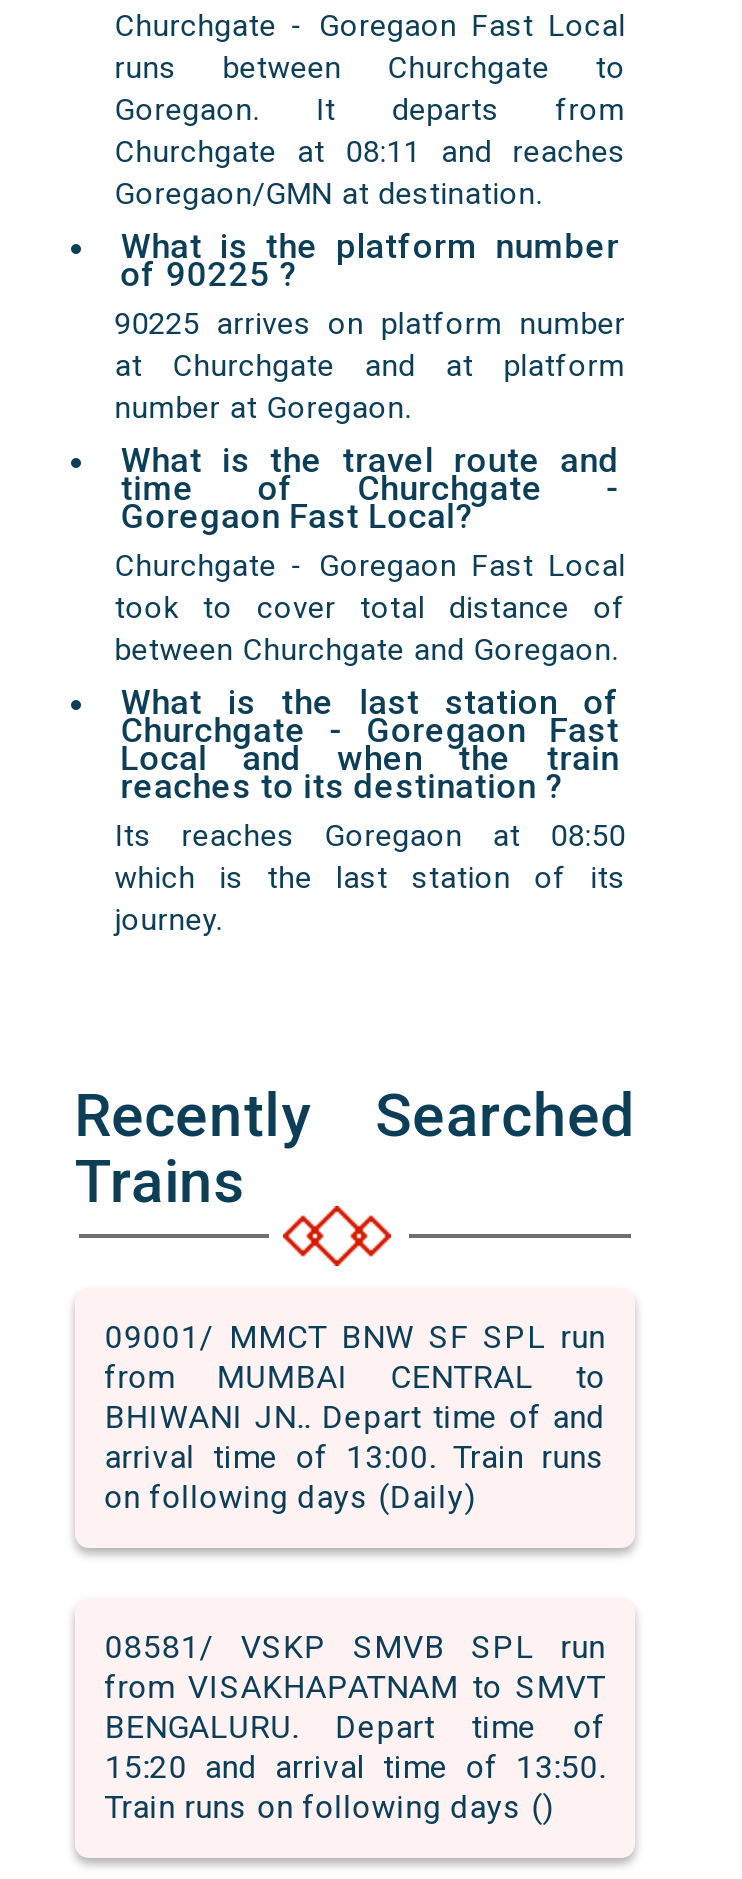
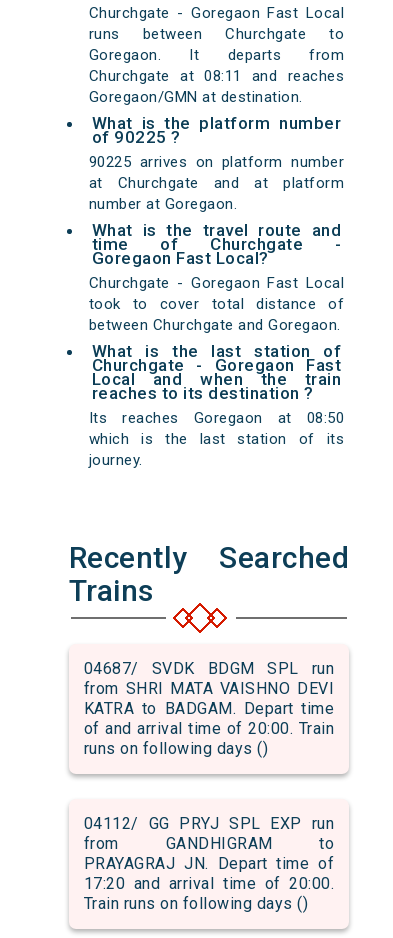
[105,1318,605,1516] 09001/ MMCT BNW SF SPL run | from MUMBAI CENTRAL to | BHIWANI JN.. Depart time of and | arrival time of 13:00. Train runs | on following days (Daily) -> [84,659,334,758] 04687/ SVDK BDGM SPL run | from SHRI MATA VAISHNO DEVI | KATRA to BADGAM. Depart time | of and arrival time of 20:00. Train | runs on following days ()
[105,1628,605,1786] 08581/ VSKP SMVB SPL run | from VISAKHAPATNAM to SMVT | BENGALURU. Depart time of | 15:20 and arrival time of 13:50. -> [84,814,334,893] 04112/ GG PRYJ SPL EXP run | from GANDHIGRAM to | PRAYAGRAJ JN. Depart time of | 17:20 and arrival time of 20:00.

